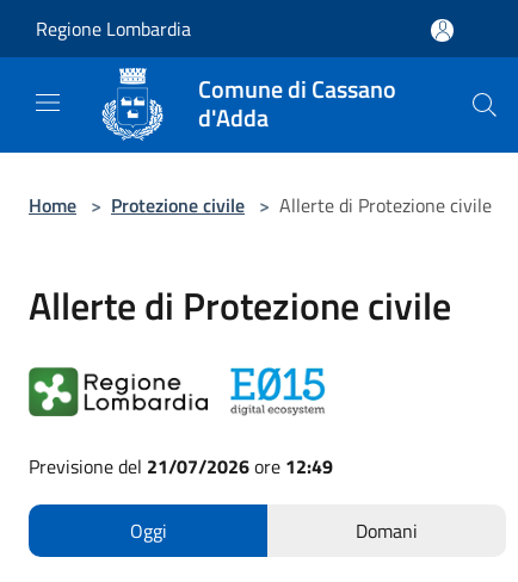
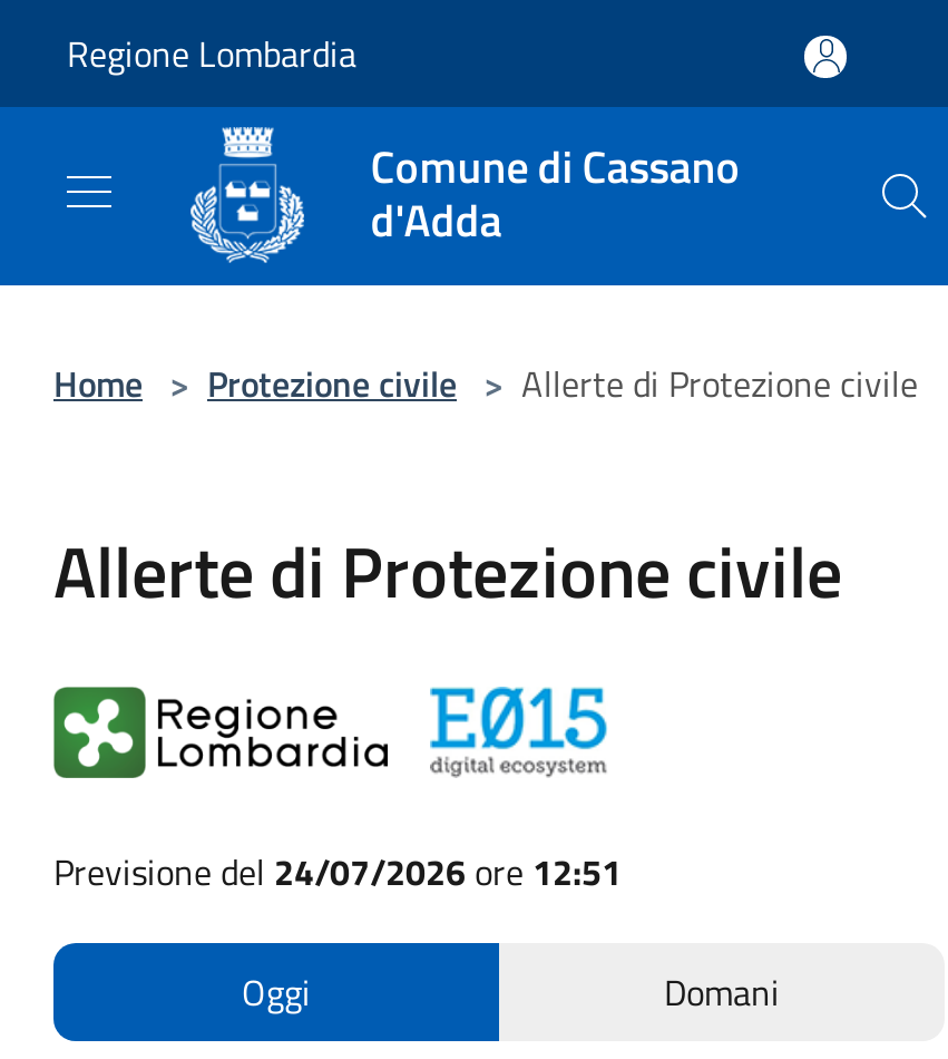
[29,452,333,481] Previsione del 21/07/2026 ore 12:49 -> [53,845,622,899] Previsione del 24/07/2026 ore 12:51

